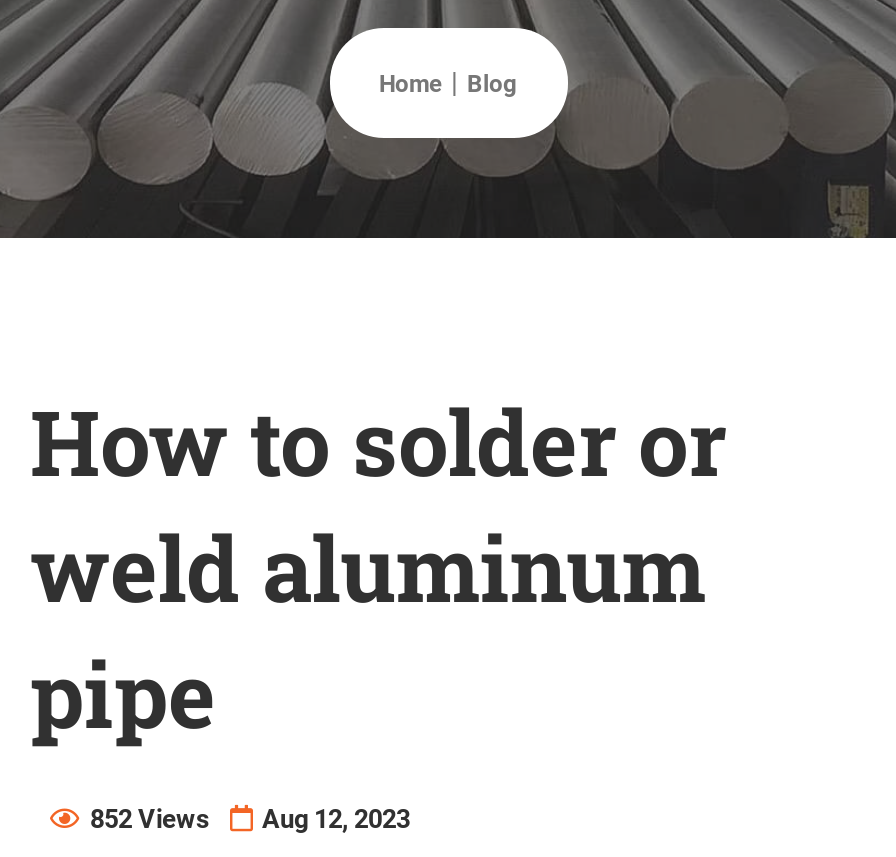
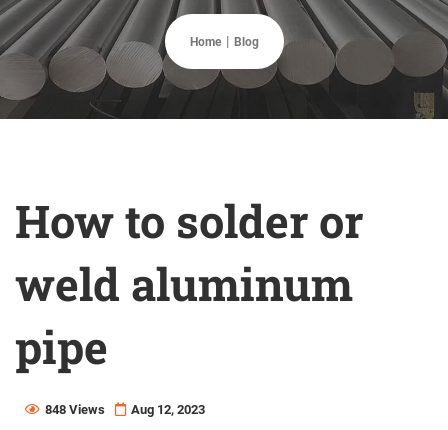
[90,804,410,834] 852 Views Aug 12, 2023 -> [45,402,205,417] 848 Views Aug 12, 2023

